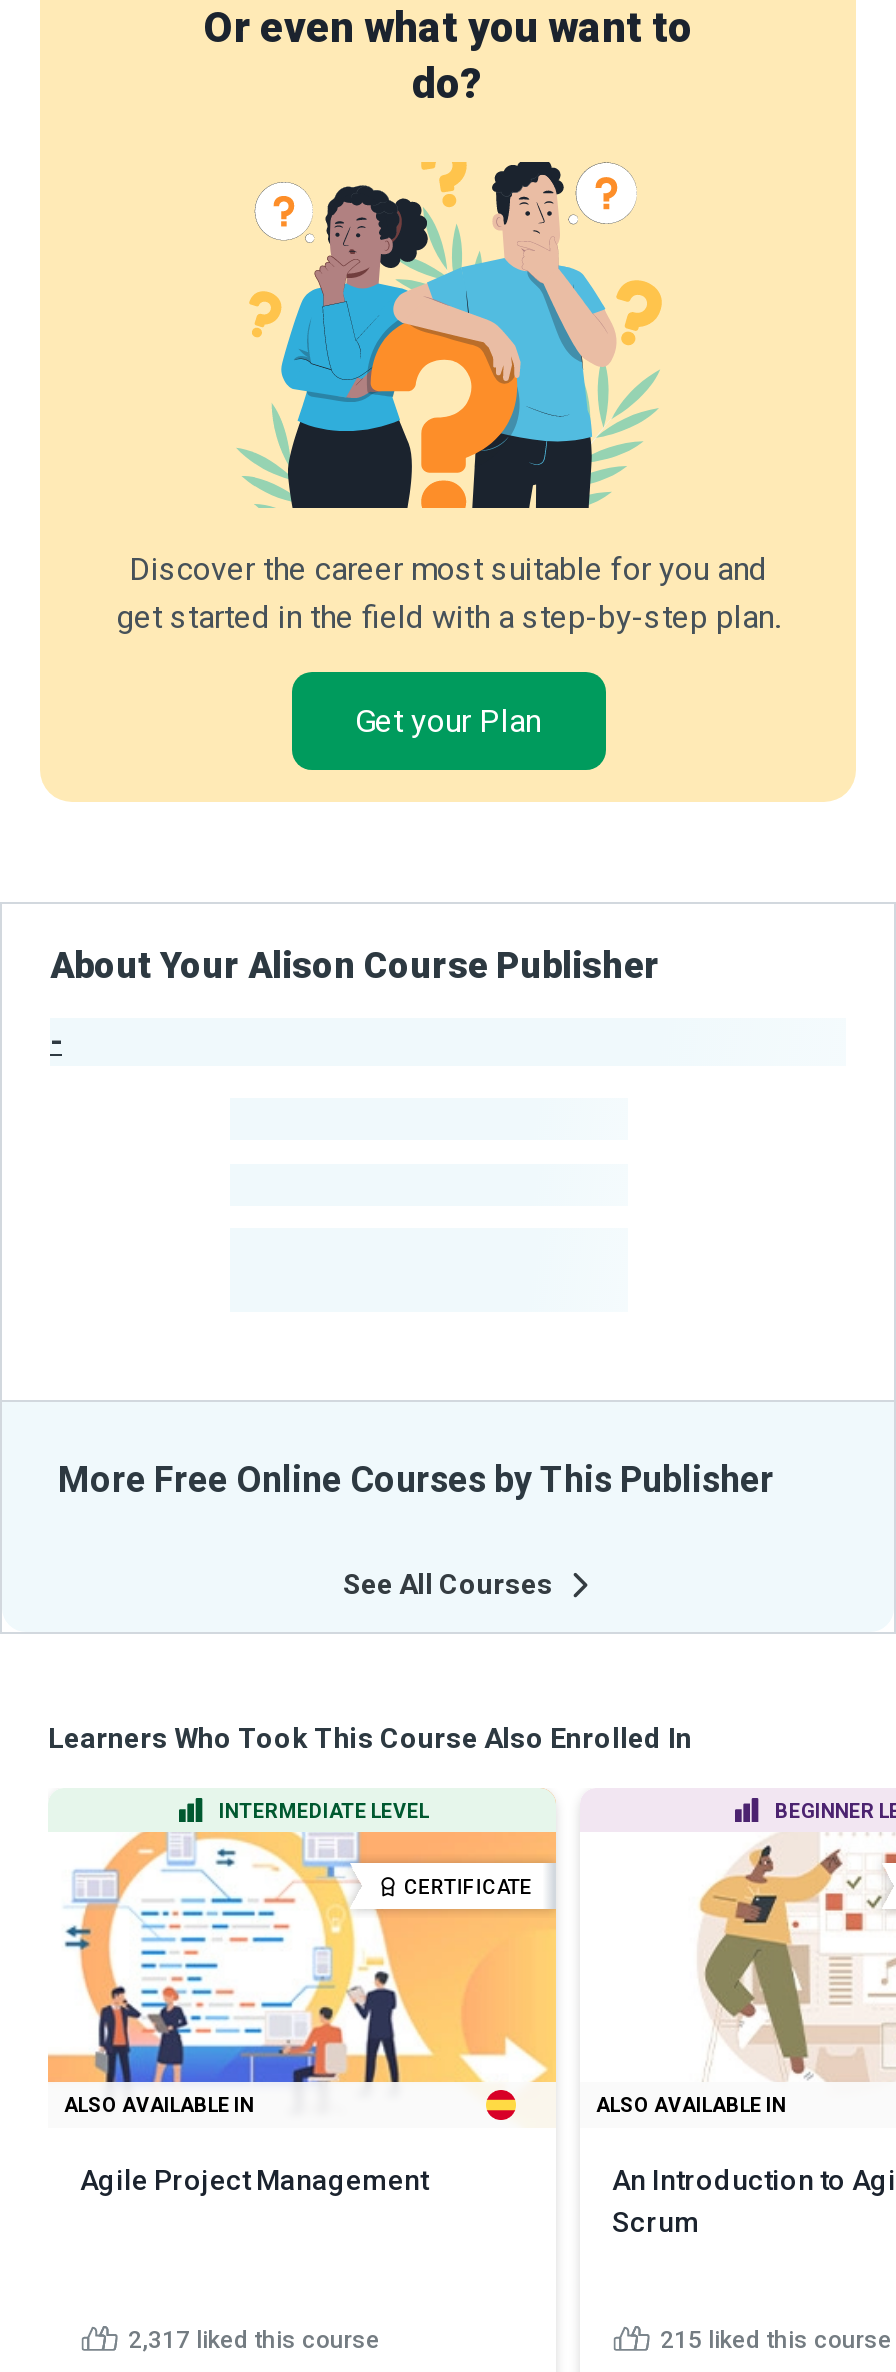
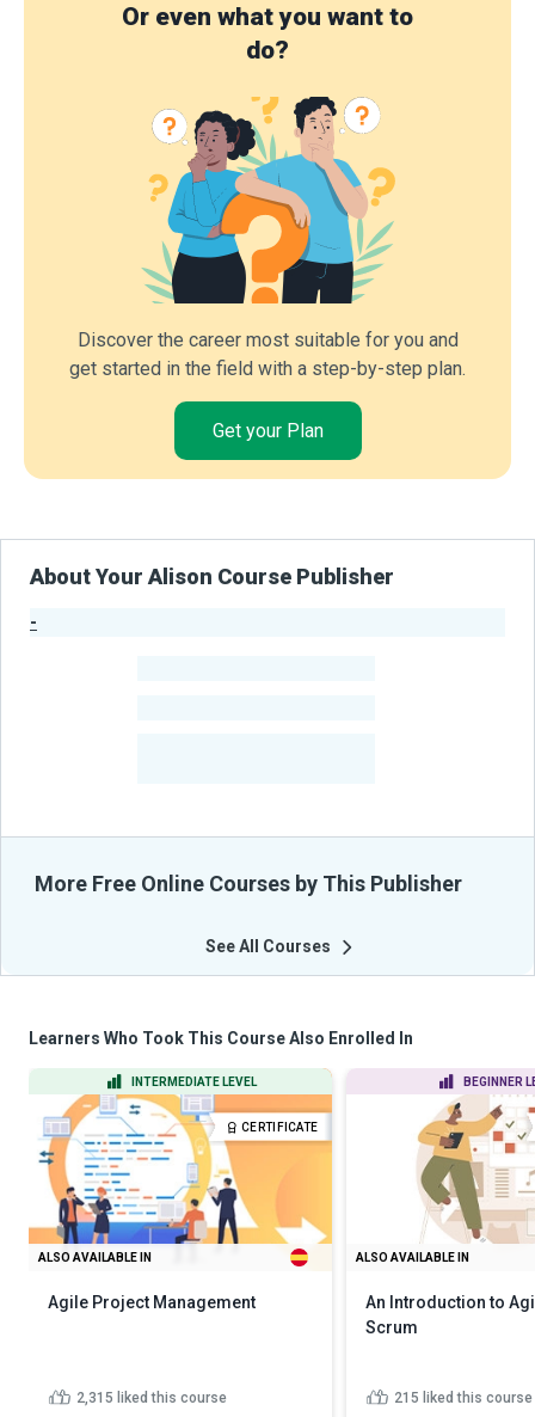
[128,2327,380,2355] 2,317 liked this course -> [76,1390,227,1407] 2,315 liked this course

